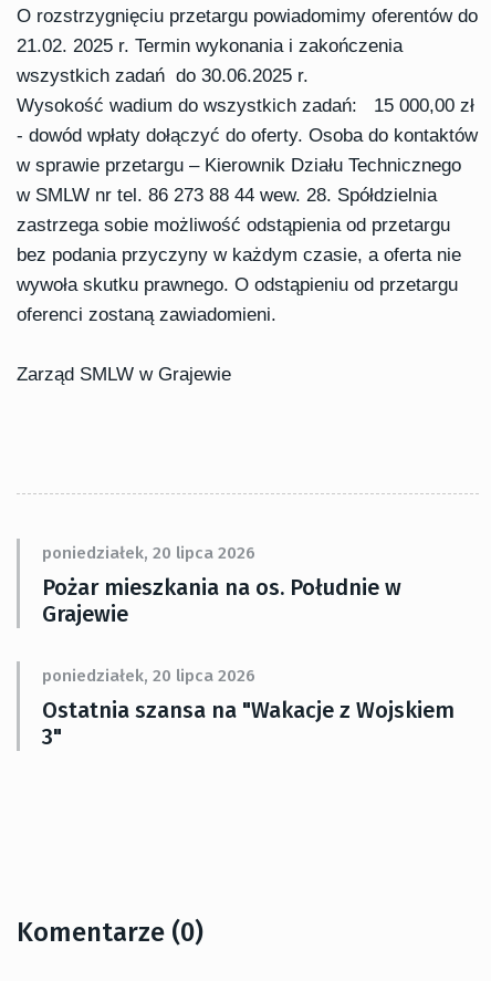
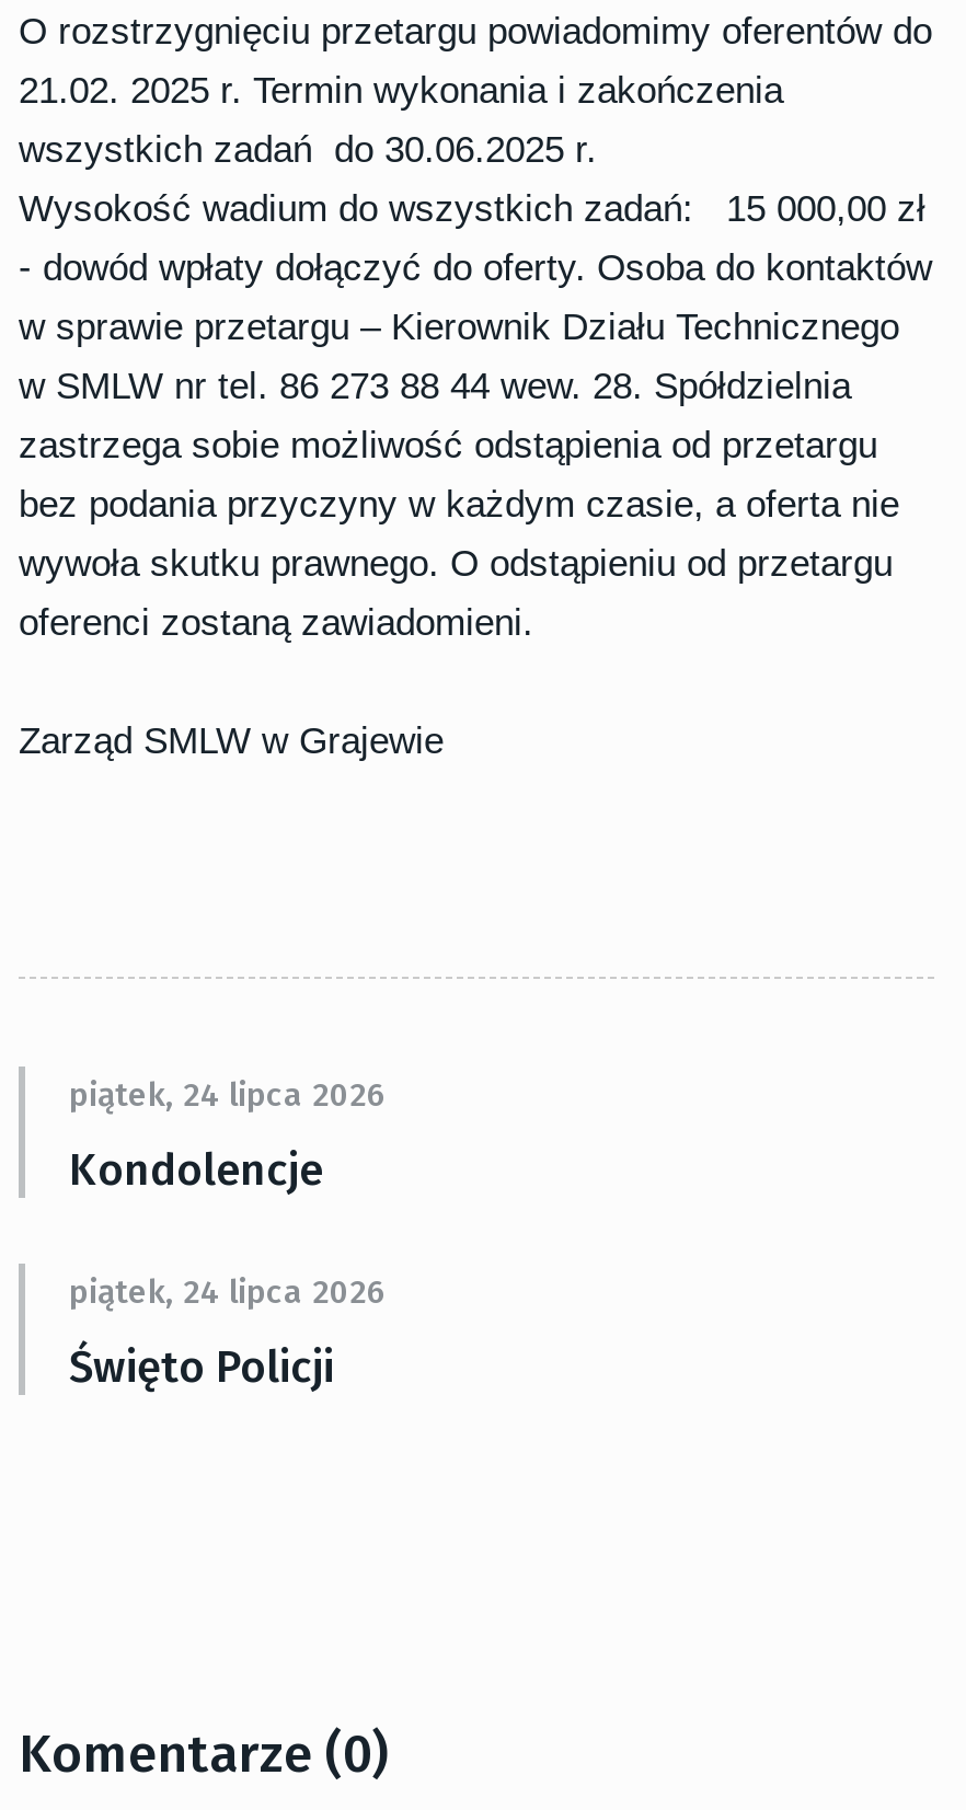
[42,543,455,750] poniedziałek, 20 lipca 2026 | Pożar mieszkania na os. Południe w | Grajewie | poniedziałek, 20 lipca 2026 | Ostatnia szansa na "Wakacje z Wojskiem | 3" -> [69,1075,387,1392] piątek, 24 lipca 2026 | Kondolencje | piątek, 24 lipca 2026 | Święto Policji

